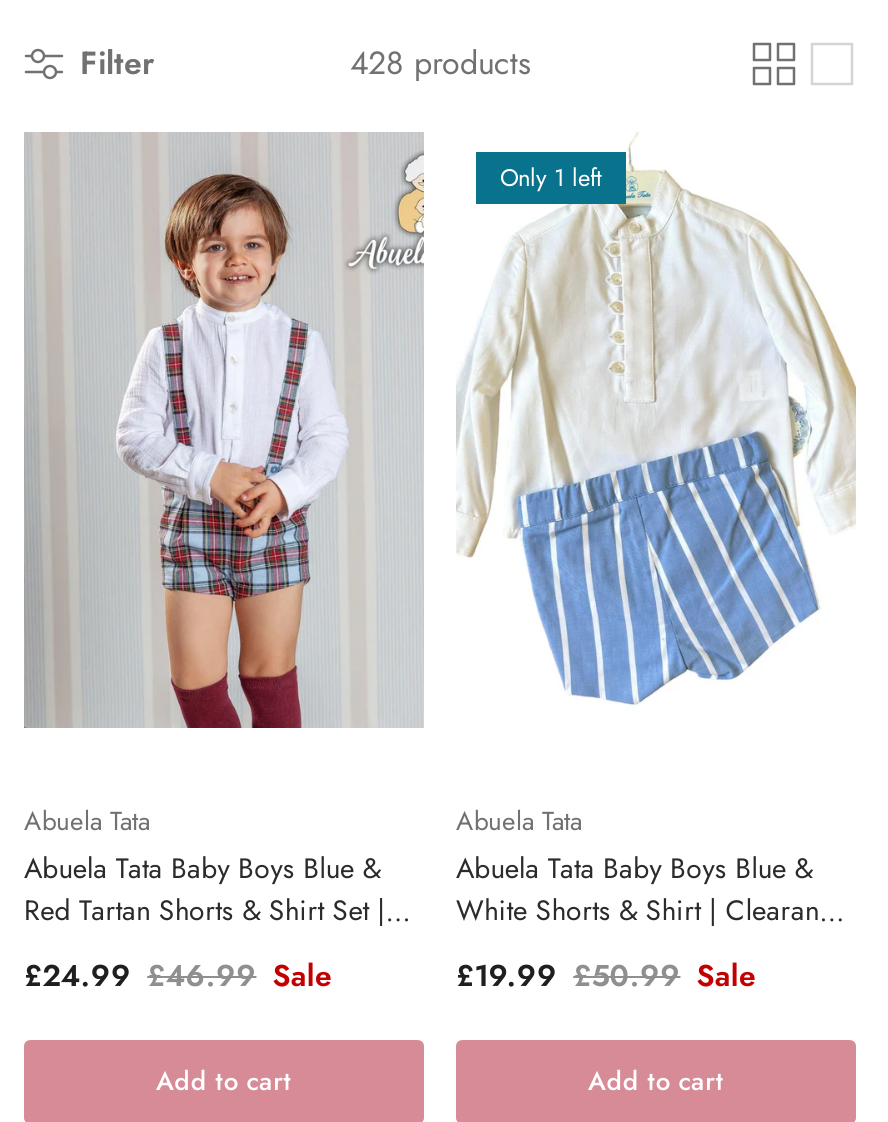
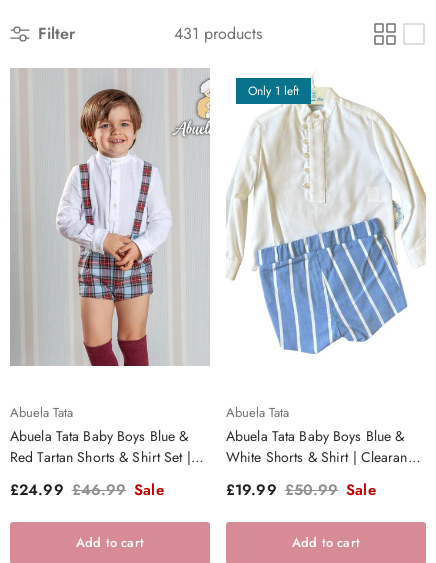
[350,40,530,86] 428 products -> [174,22,262,45] 431 products

